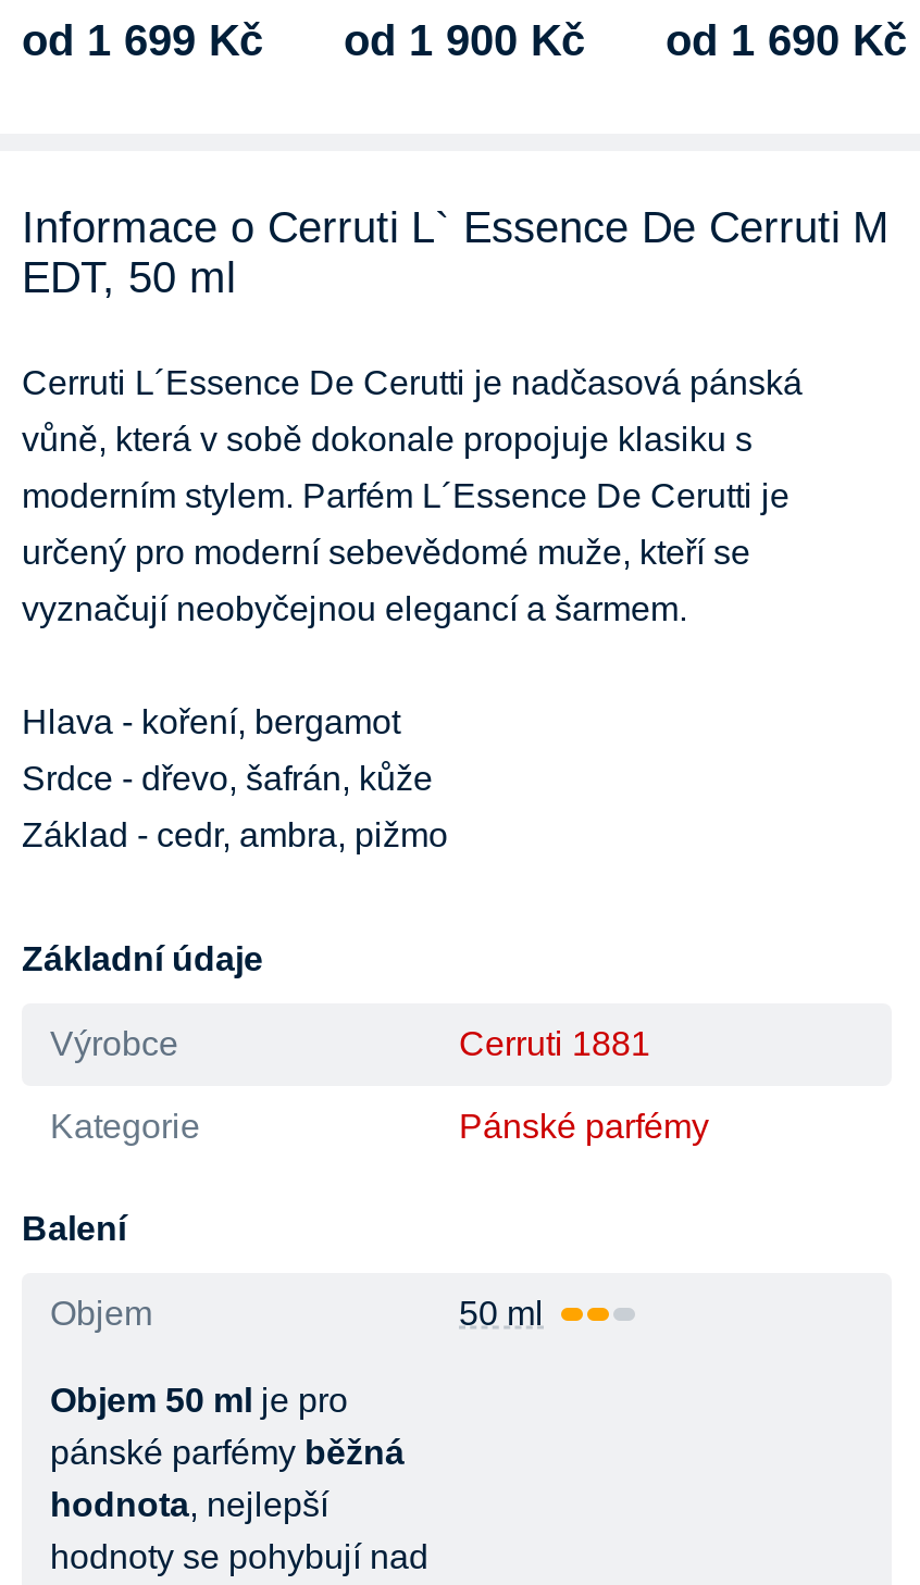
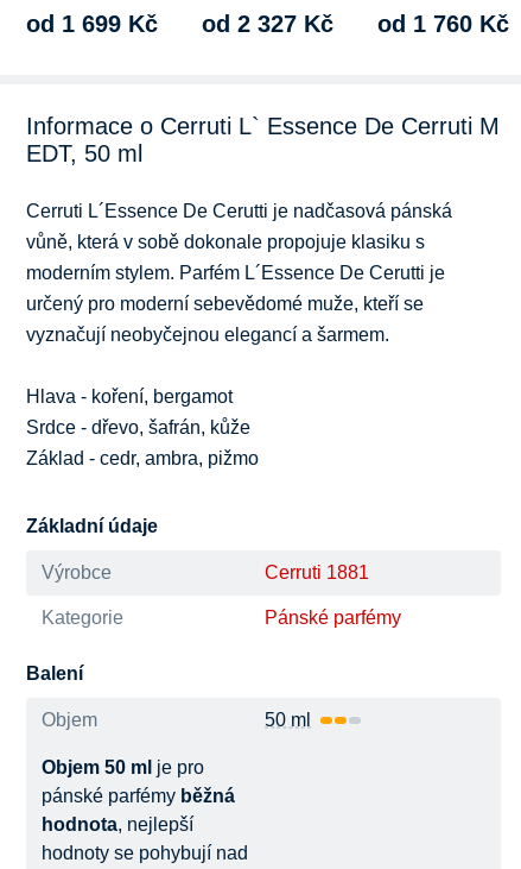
[344,16,585,64] od 1 900 Kč -> [202,11,333,37] od 2 327 Kč
[666,16,907,64] od 1 690 Kč -> [377,11,509,37] od 1 760 Kč

